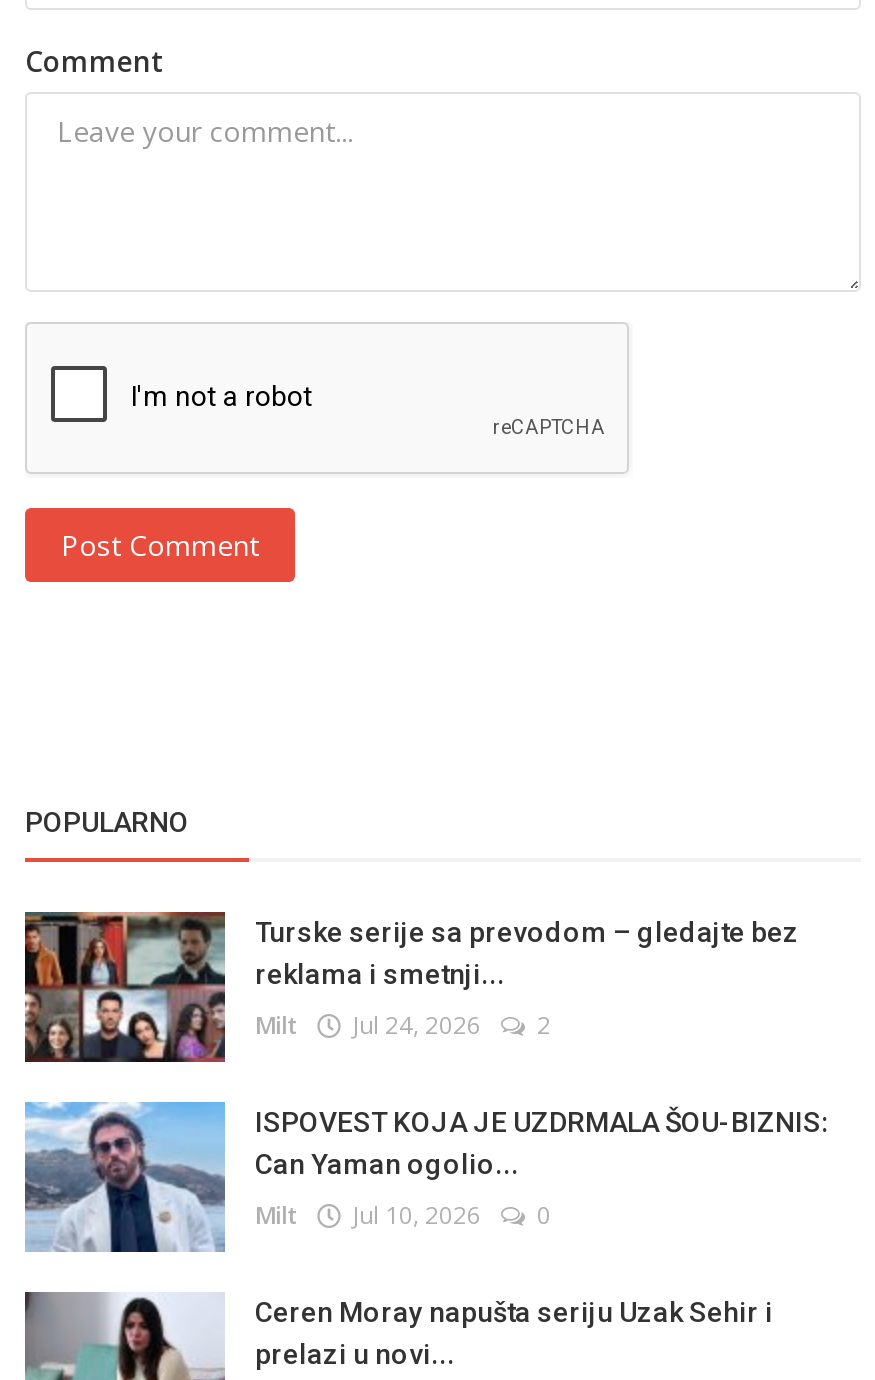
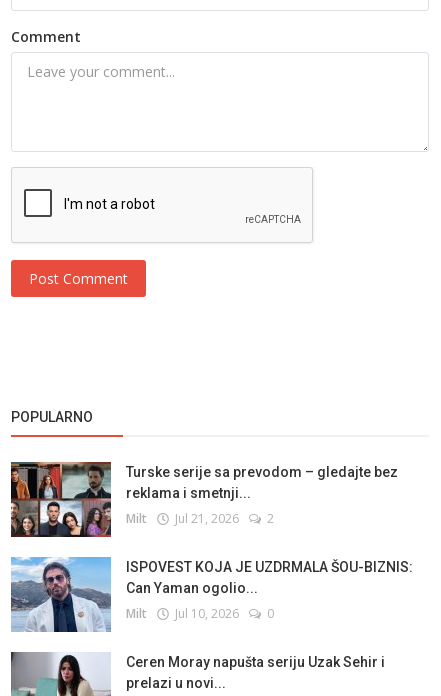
[255,1007,551,1041] Milt Jul 24, 2026 2 -> [126,510,274,527] Milt Jul 21, 2026 2

